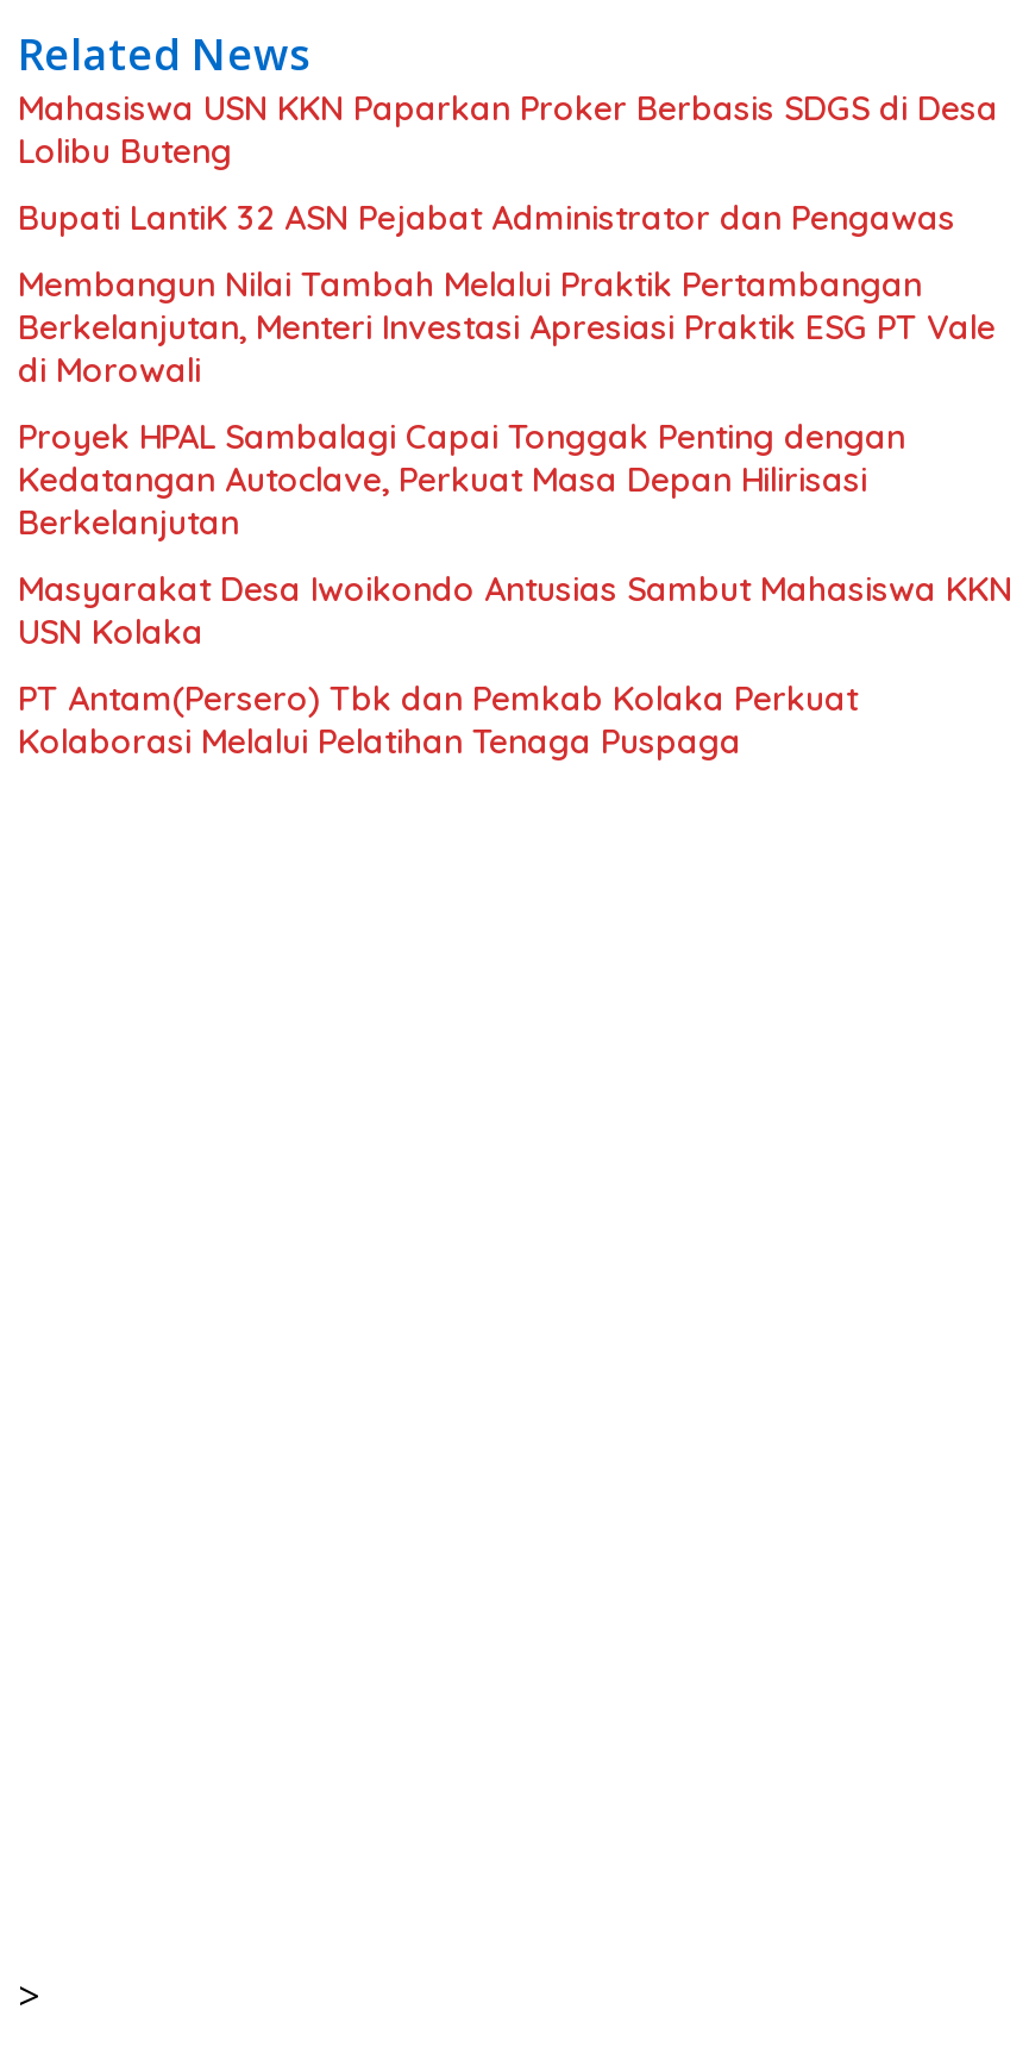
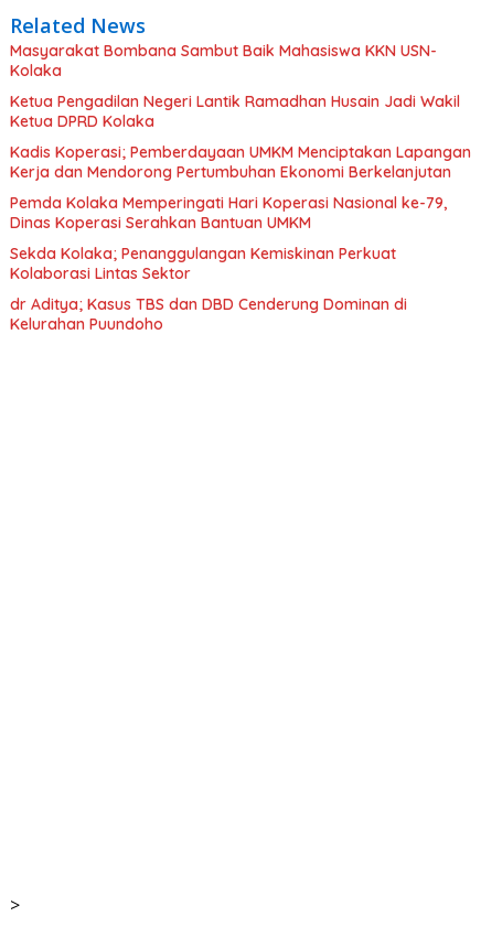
[18,86,998,172] Mahasiswa USN KKN Paparkan Proker Berbasis SDGS di Desa | Lolibu Buteng -> [10,41,437,80] Masyarakat Bombana Sambut Baik Mahasiswa KKN USN- | Kolaka
[18,196,955,239] Bupati LantiK 32 ASN Pejabat Administrator dan Pengawas -> [10,91,460,131] Ketua Pengadilan Negeri Lantik Ramadhan Husain Jadi Wakil | Ketua DPRD Kolaka
[18,263,996,391] Membangun Nilai Tambah Melalui Praktik Pertambangan | Berkelanjutan, Menteri Investasi Apresiasi Praktik ESG PT Vale | di Morowali -> [10,142,471,182] Kadis Koperasi; Pemberdayaan UMKM Menciptakan Lapangan | Kerja dan Mendorong Pertumbuhan Ekonomi Berkelanjutan
[18,415,905,543] Proyek HPAL Sambalagi Capai Tonggak Penting dengan | Kedatangan Autoclave, Perkuat Masa Depan Hilirisasi | Berkelanjutan -> [10,193,447,232] Pemda Kolaka Memperingati Hari Koperasi Nasional ke-79, | Dinas Koperasi Serahkan Bantuan UMKM
[18,567,1012,653] Masyarakat Desa Iwoikondo Antusias Sambut Mahasiswa KKN | USN Kolaka -> [10,243,396,283] Sekda Kolaka; Penanggulangan Kemiskinan Perkuat | Kolaborasi Lintas Sektor
[18,677,858,762] PT Antam(Persero) Tbk dan Pemkab Kolaka Perkuat | Kolaborasi Melalui Pelatihan Tenaga Puspaga -> [10,294,407,334] dr Aditya; Kasus TBS dan DBD Cenderung Dominan di | Kelurahan Puundoho

